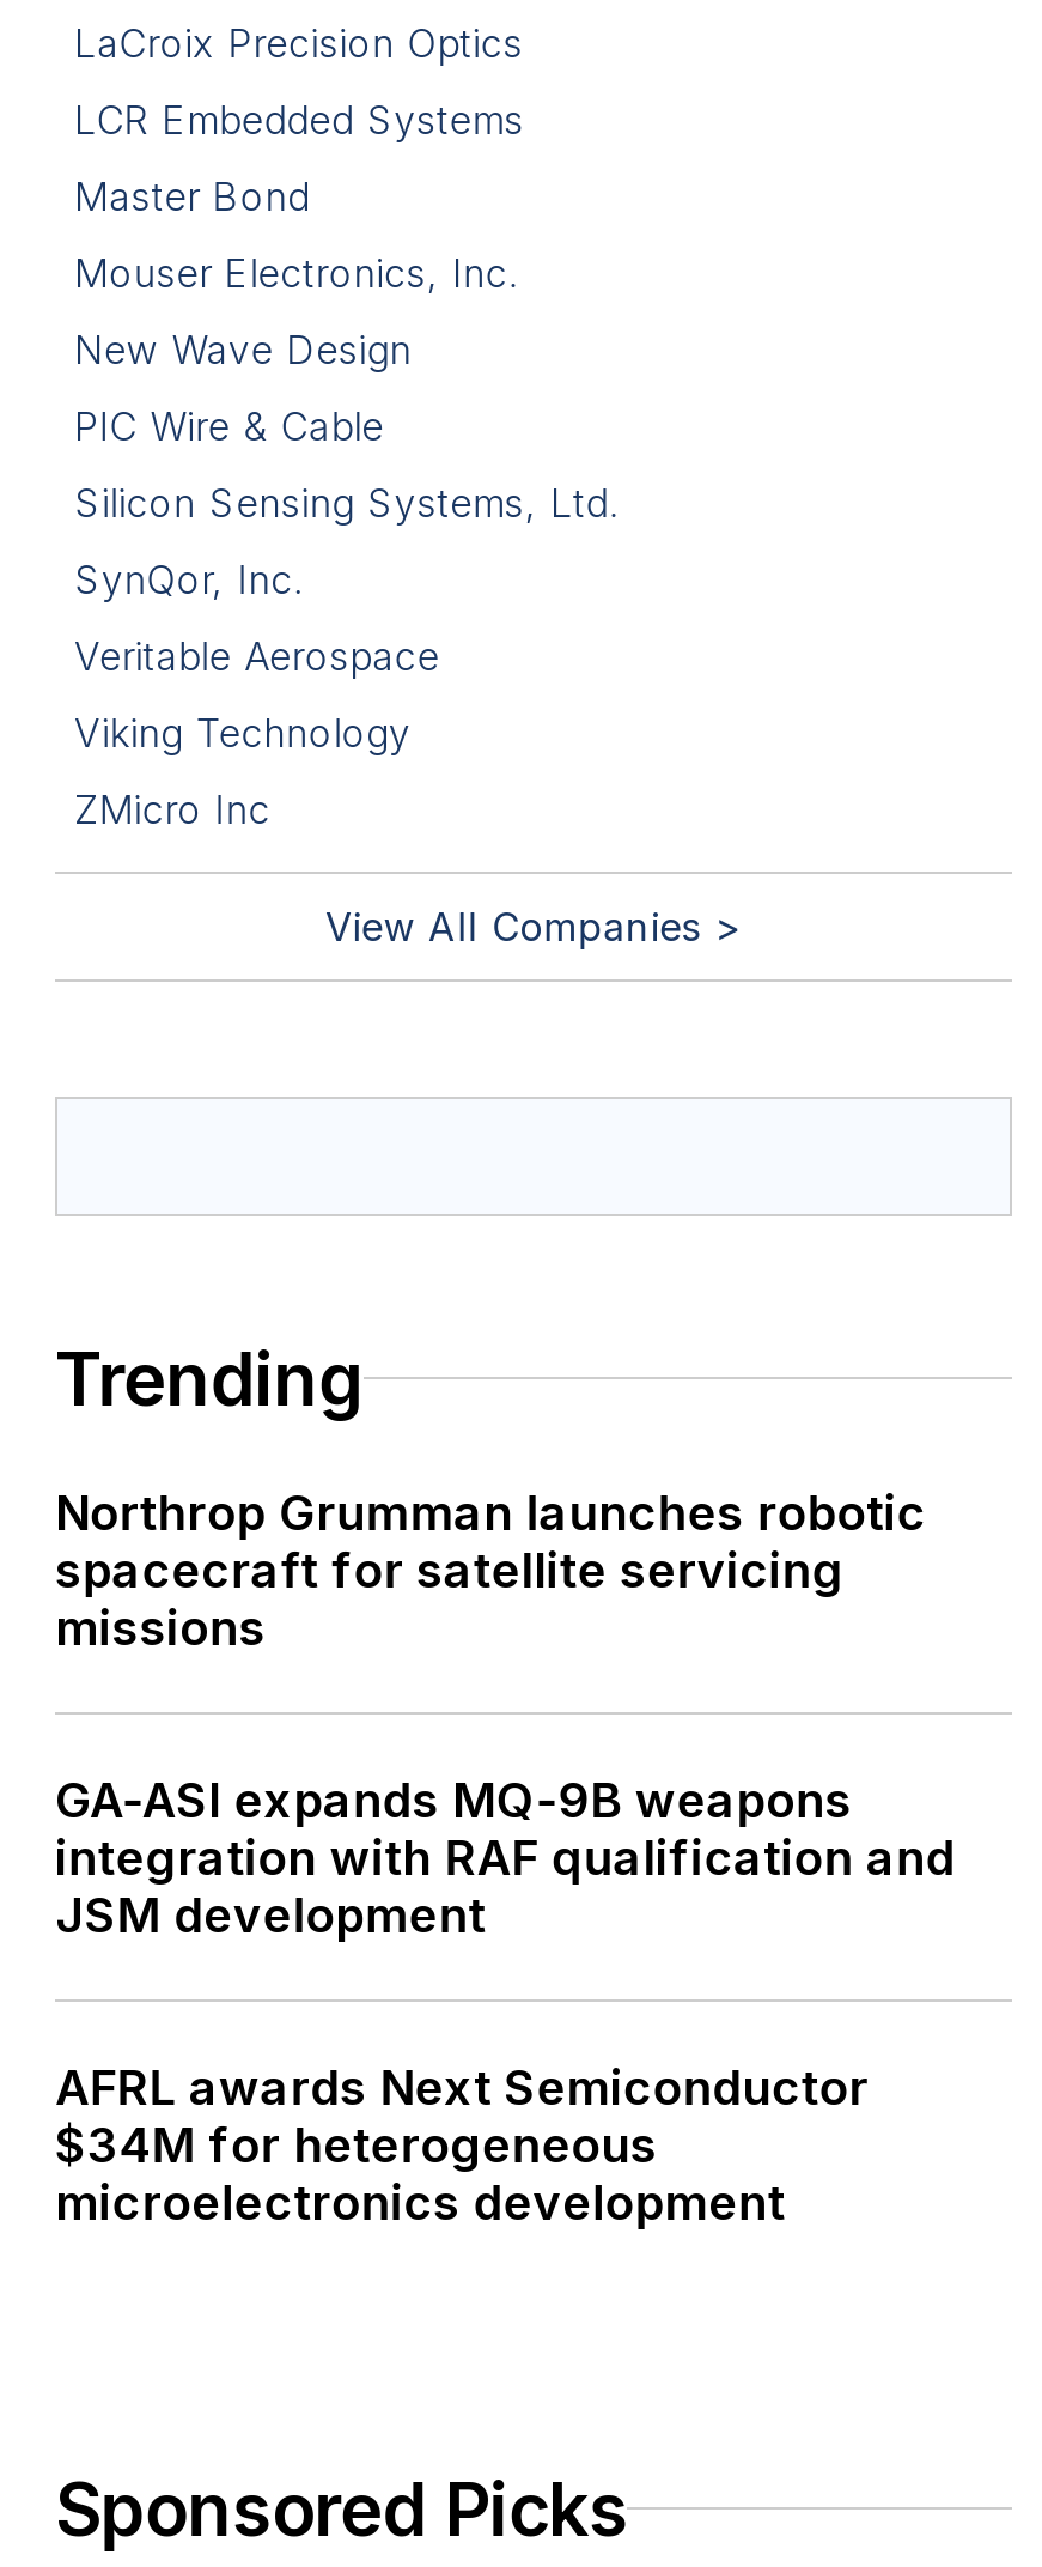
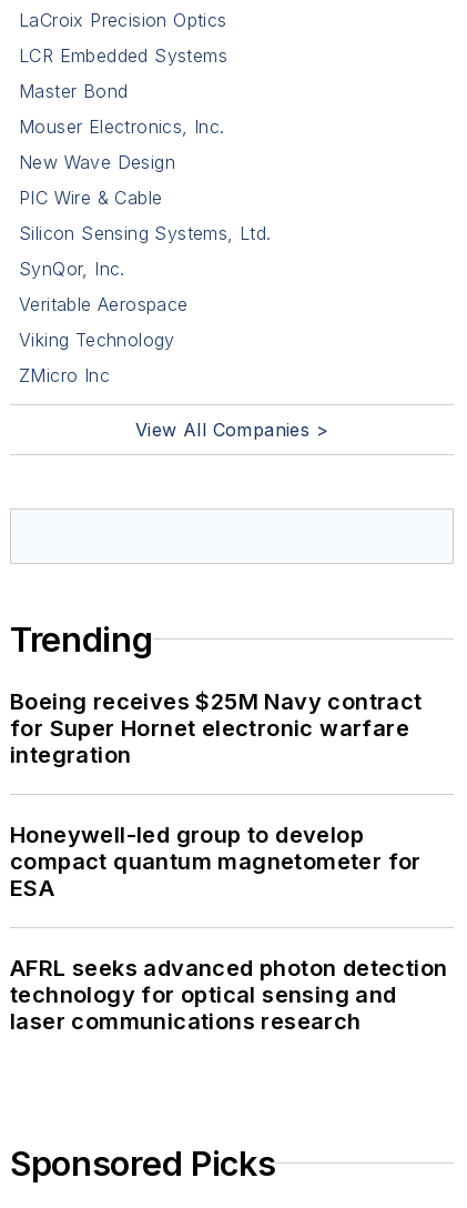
[55,1484,926,1657] Northrop Grumman launches robotic | spacecraft for satellite servicing | missions -> [10,688,422,768] Boeing receives $25M Navy contract | for Super Hornet electronic warfare | integration
[55,1772,955,1944] GA-ASI expands MQ-9B weapons | integration with RAF qualification and | JSM development -> [10,821,421,901] Honeywell-led group to develop | compact quantum magnetometer for | ESA
[55,2059,869,2231] AFRL awards Next Semiconductor | $34M for heterogeneous | microelectronics development -> [10,955,447,1035] AFRL seeks advanced photon detection | technology for optical sensing and | laser communications research

